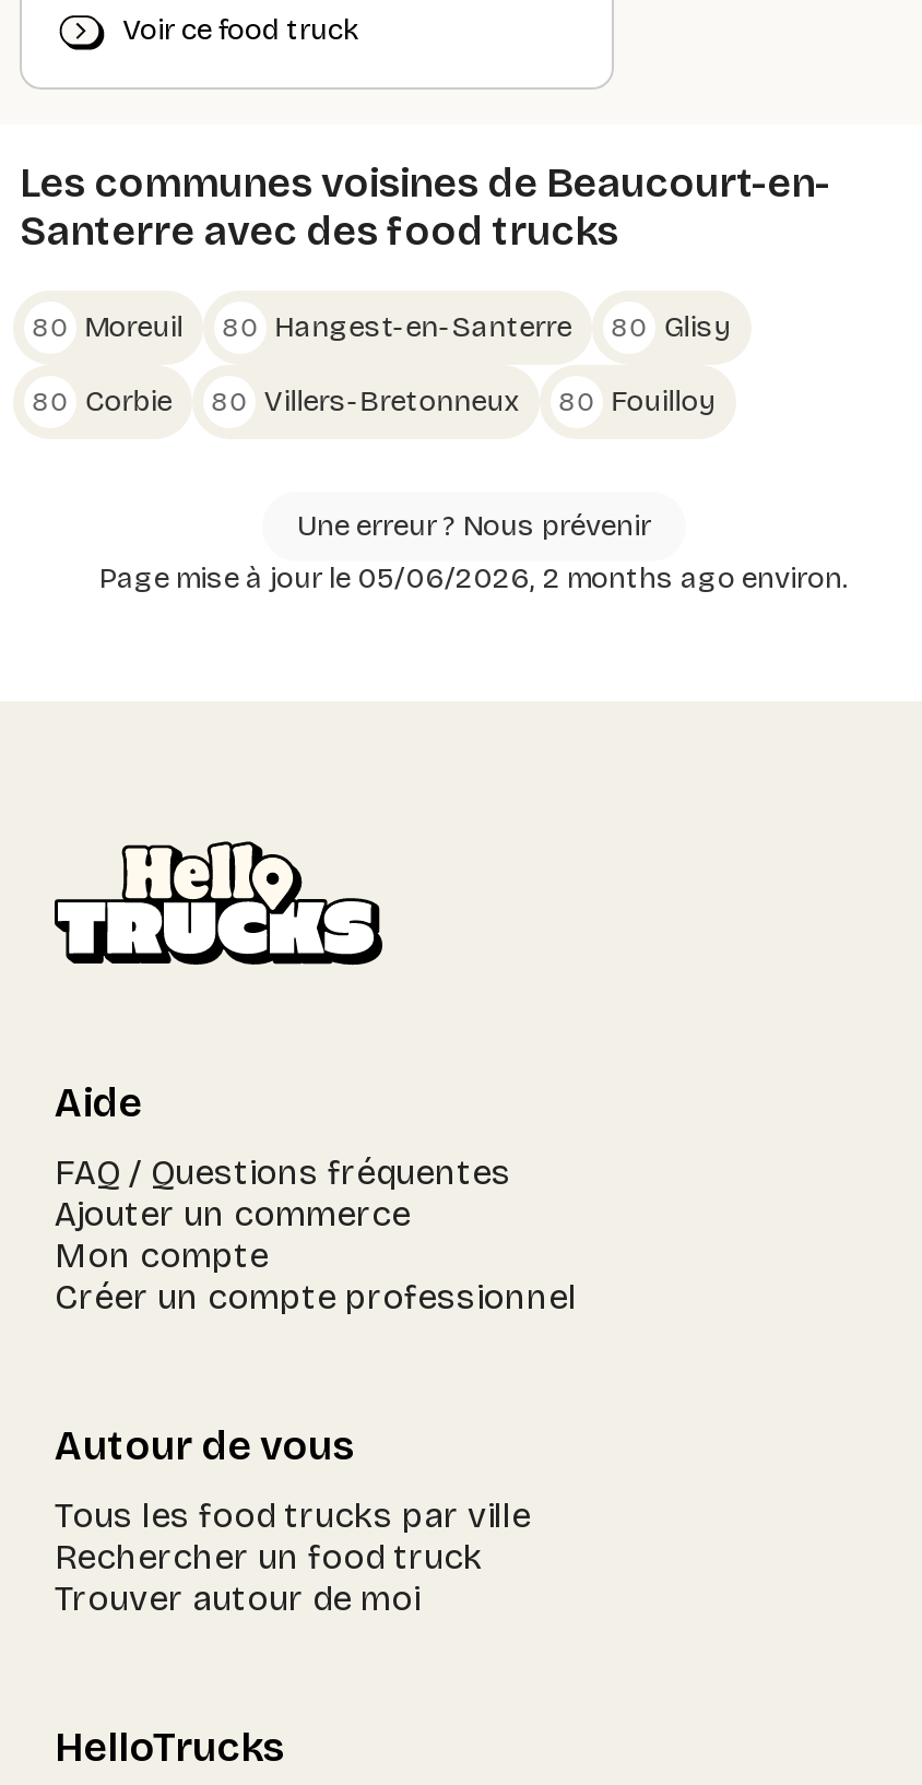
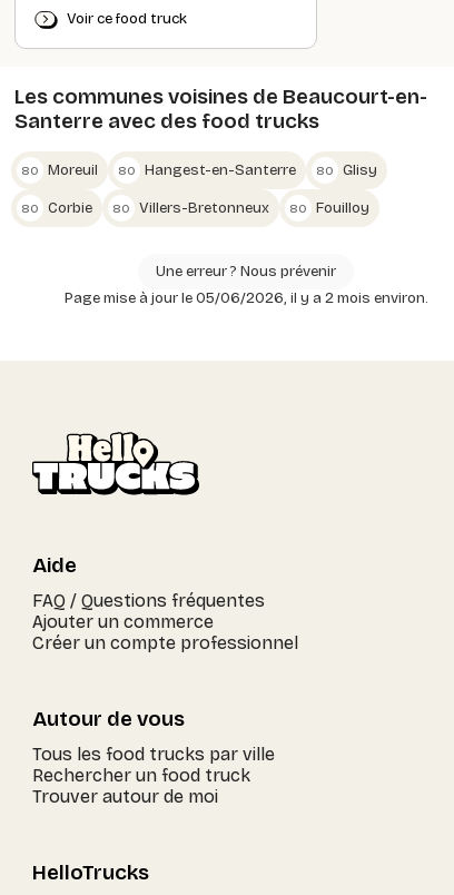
[99,561,849,596] Page mise à jour le 05/06/2026, 2 months ago environ. -> [64,289,428,307] Page mise à jour le 05/06/2026, il y a 2 mois environ.
[55,1235,269,1276] Mon compte -> none

